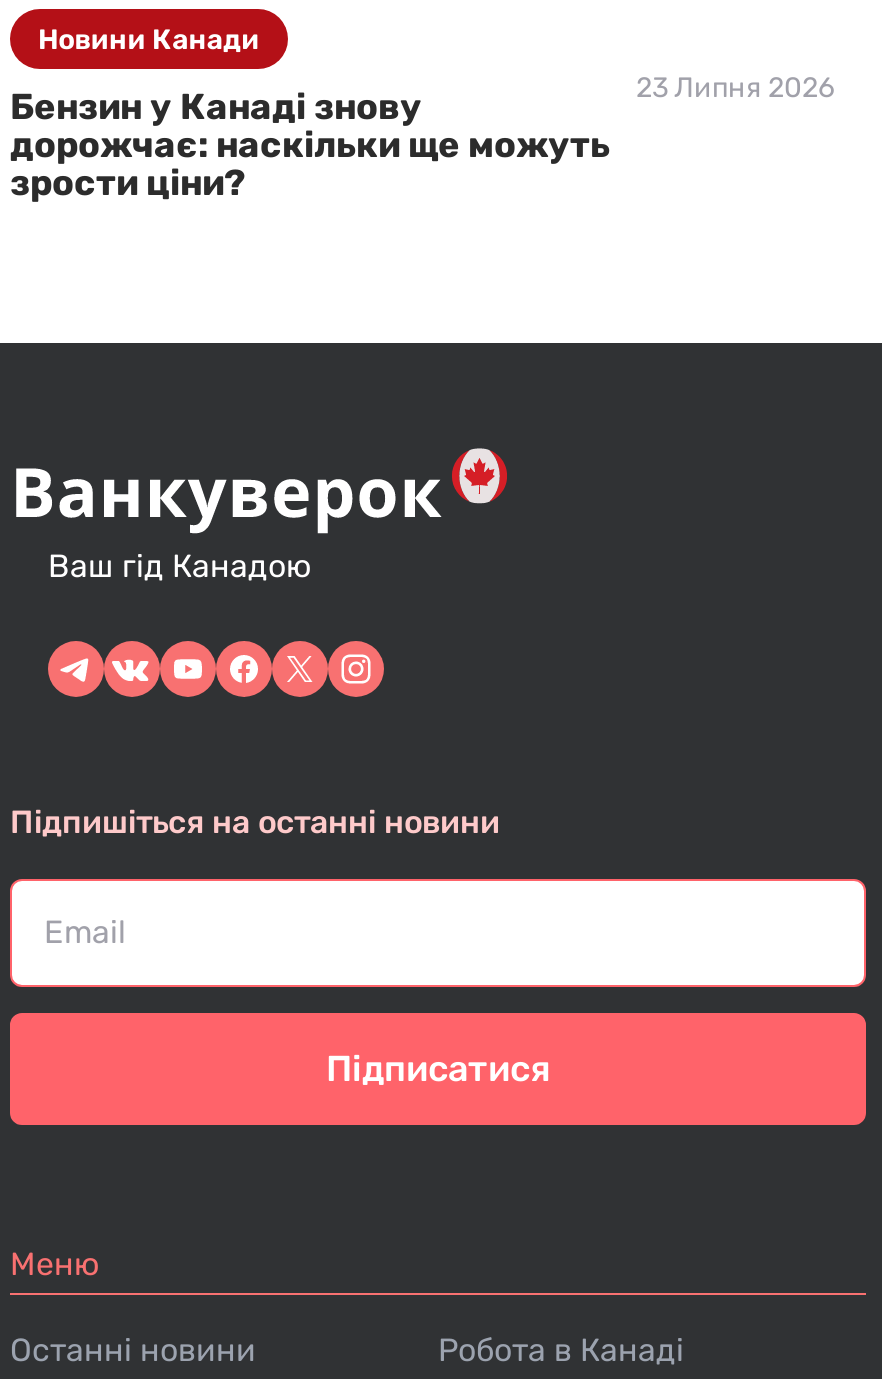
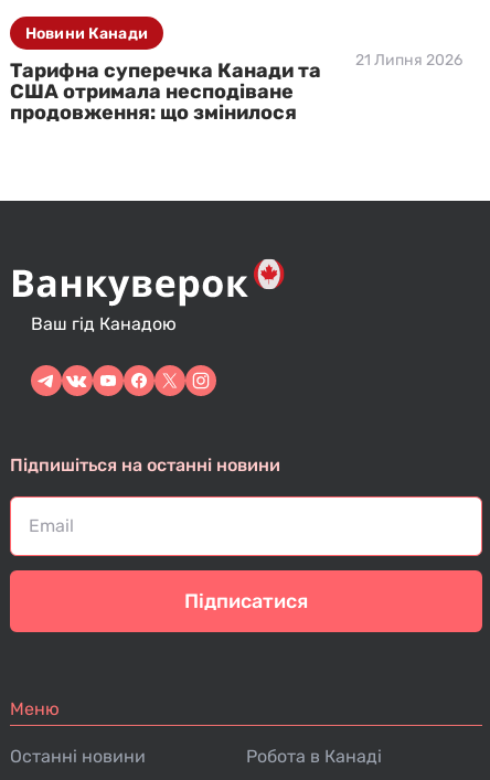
[636,71,834,105] 23 Липня 2026 -> [355,51,462,70] 21 Липня 2026
[10,85,610,205] Бензин у Канаді знову | дорожчає: наскільки ще можуть | зрости ціни? -> [10,58,321,125] Тарифна суперечка Канади та | США отримала несподіване | продовження: що змінилося

